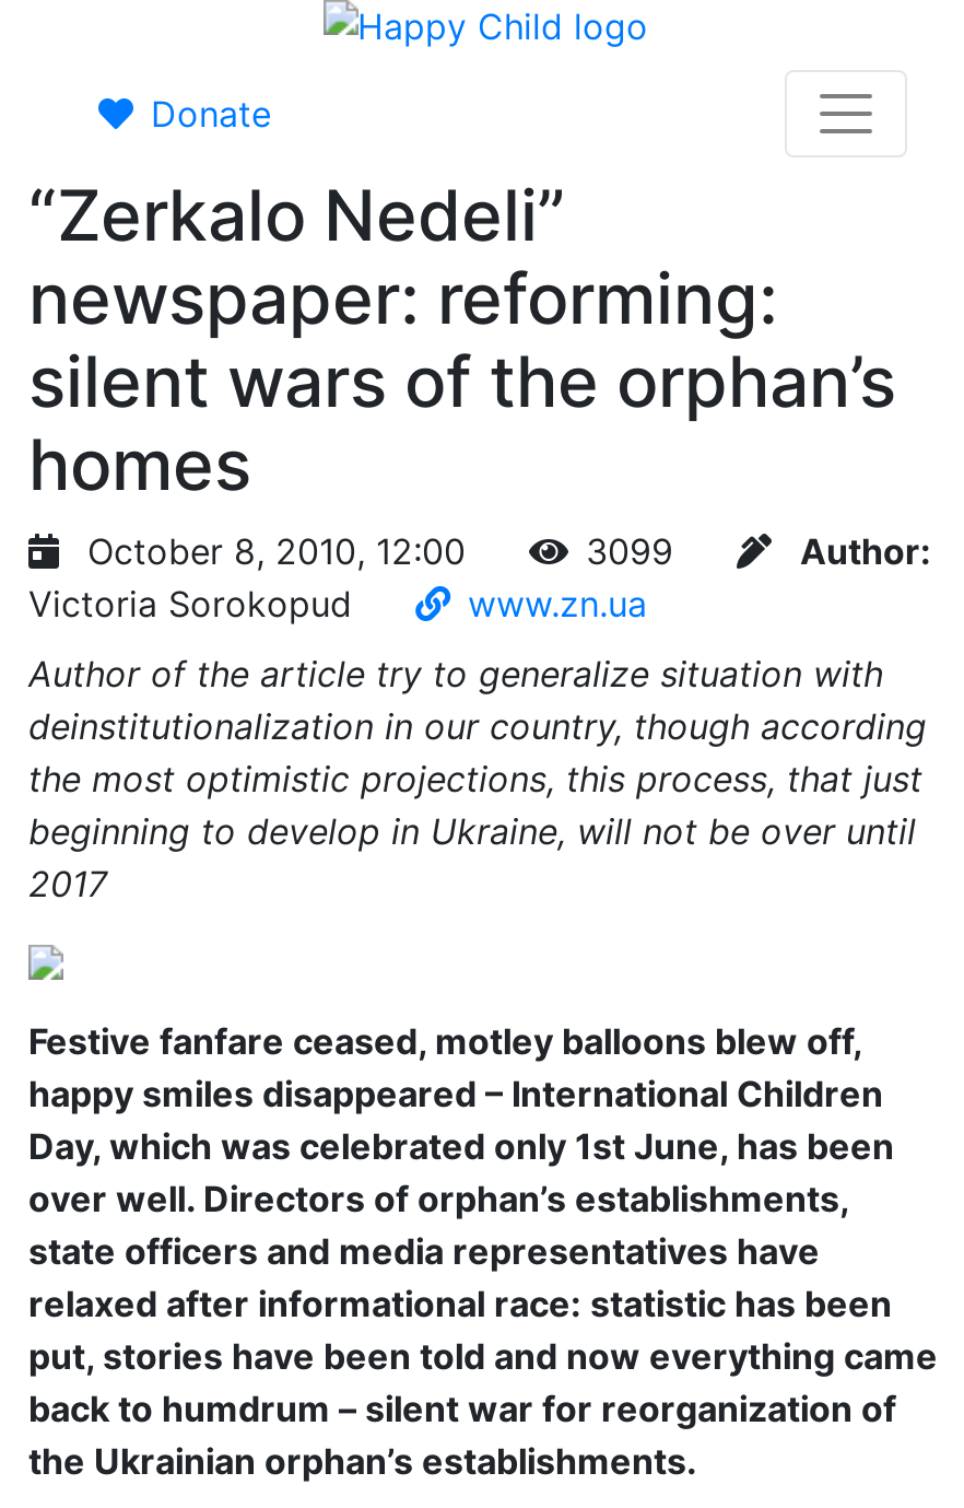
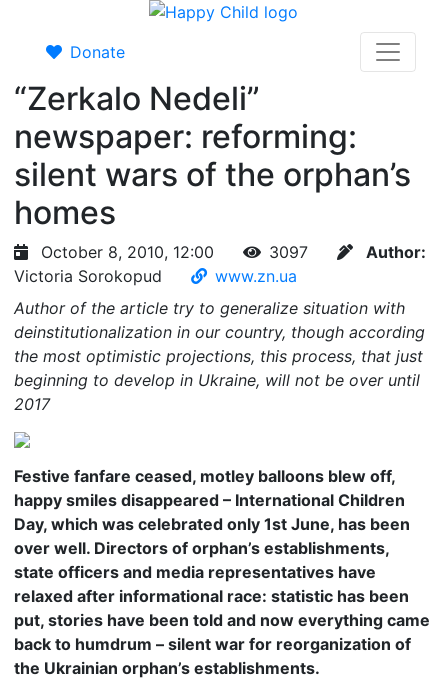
[586,529,684,573] 3099 -> [269,242,313,262] 3097

